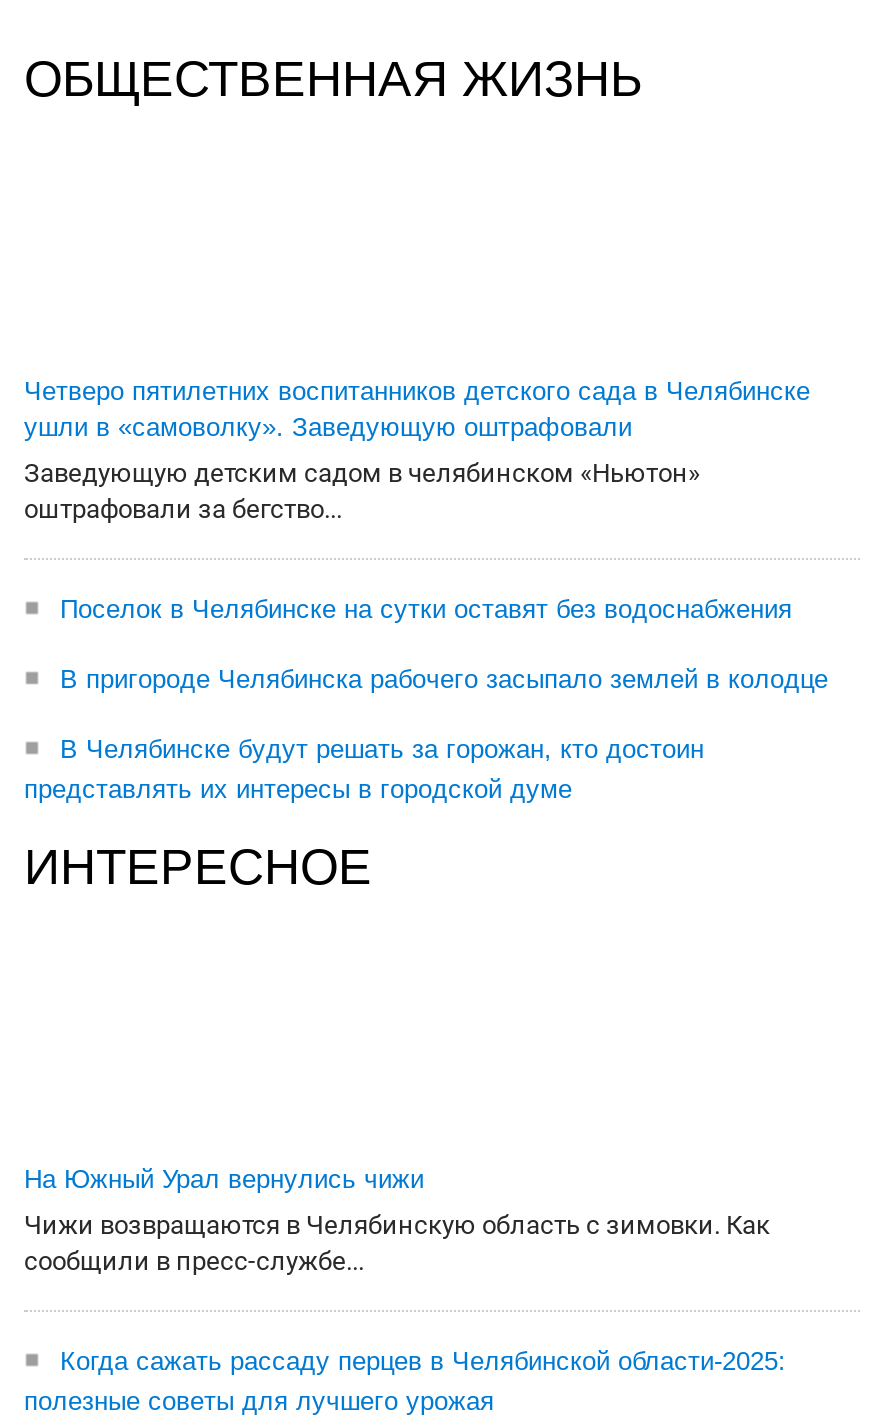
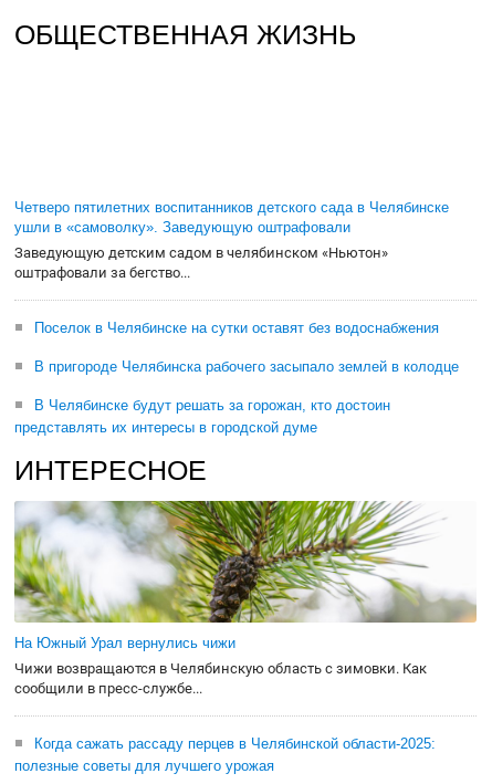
none -> [13,500,478,624] [image]

